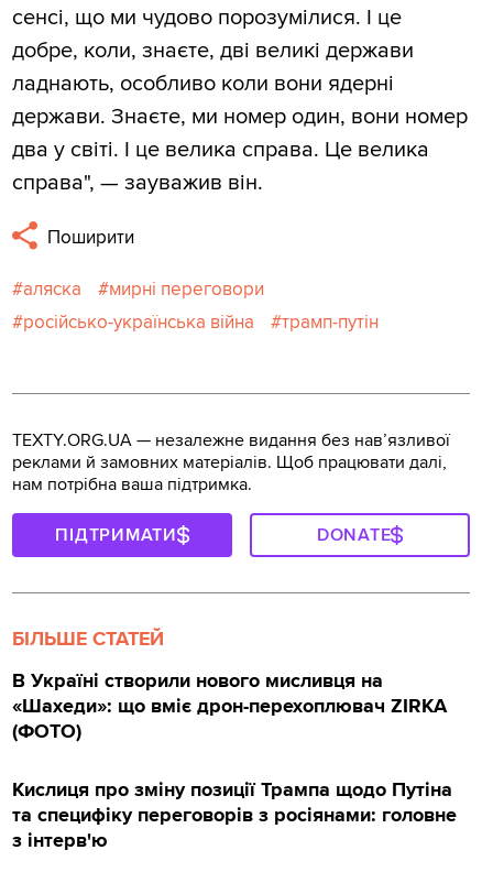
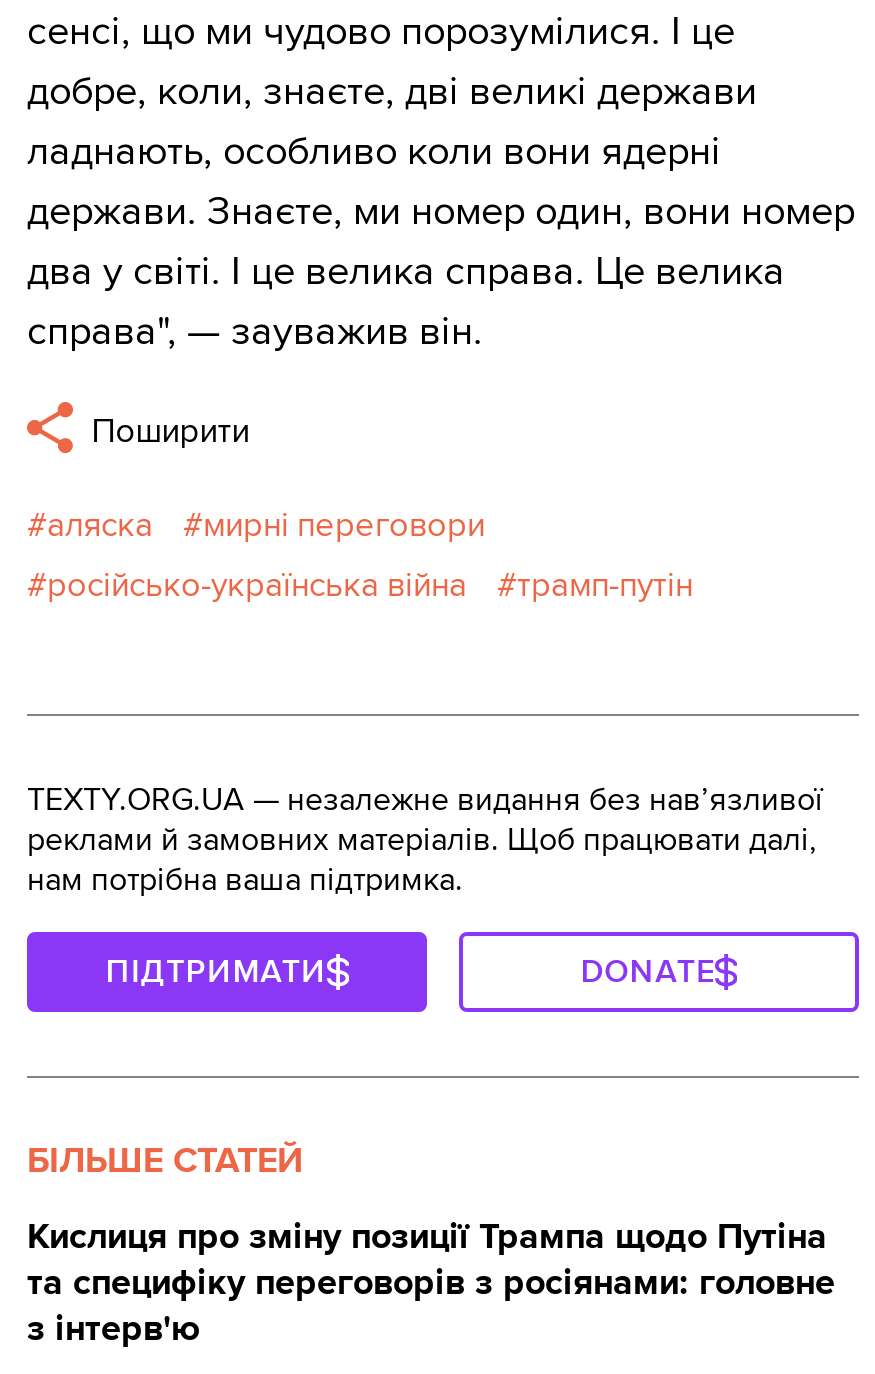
[12,668,447,743] В Україні створили нового мисливця на | «Шахеди»: що вміє дрон-перехоплювач ZIRKA | (ФОТО) -> none

